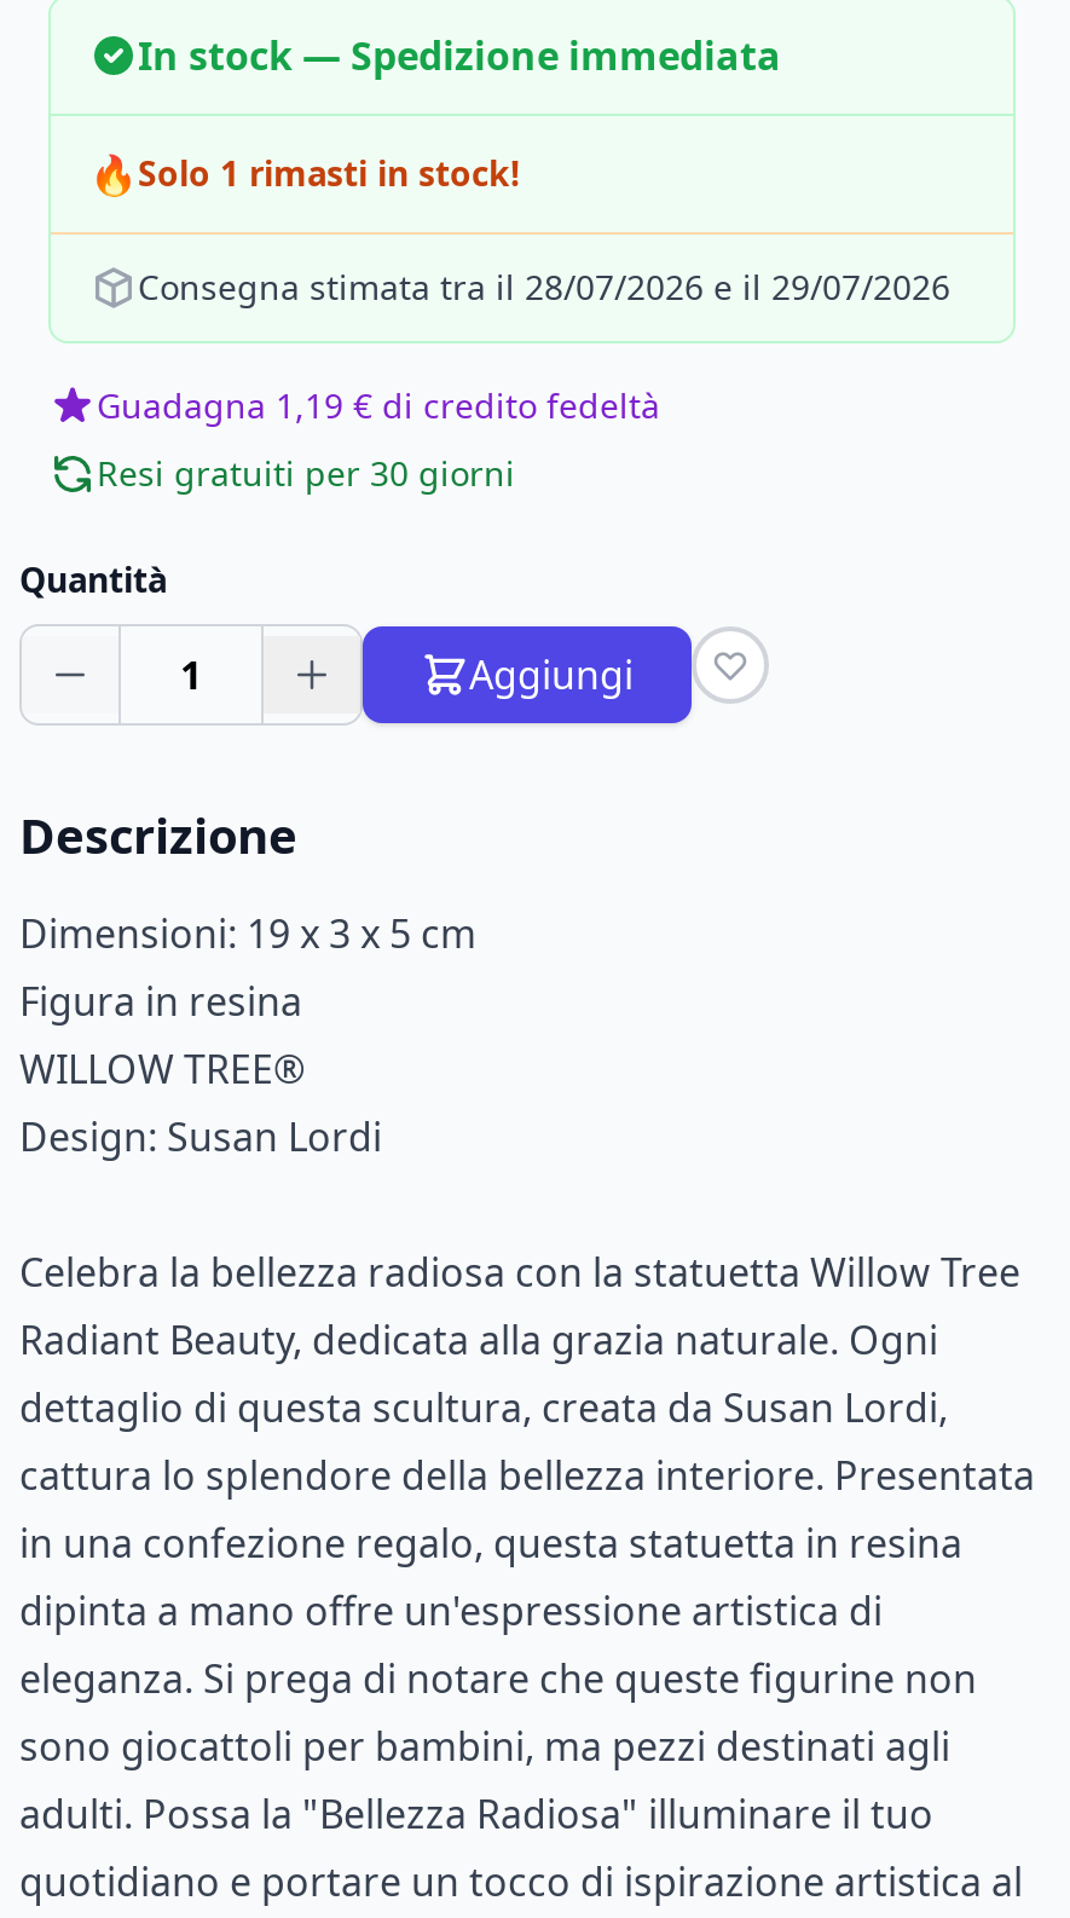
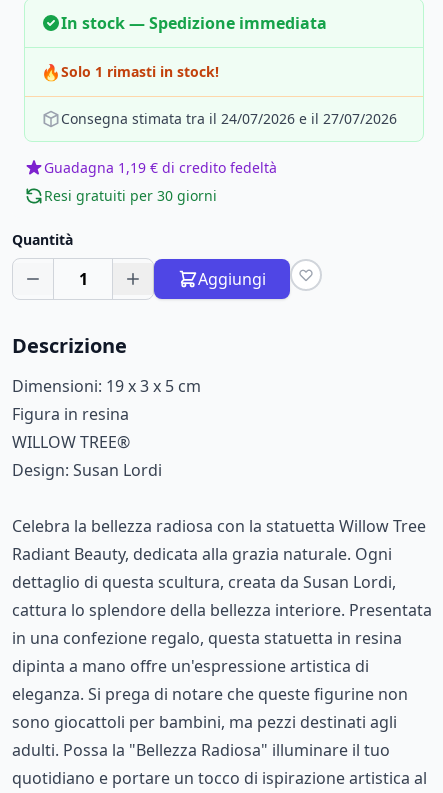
[138,264,950,310] Consegna stimata tra il 28/07/2026 e il 29/07/2026 -> [61,109,397,128] Consegna stimata tra il 24/07/2026 e il 27/07/2026

